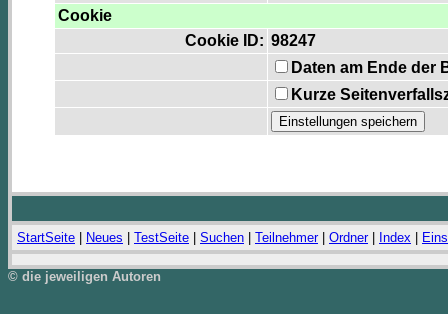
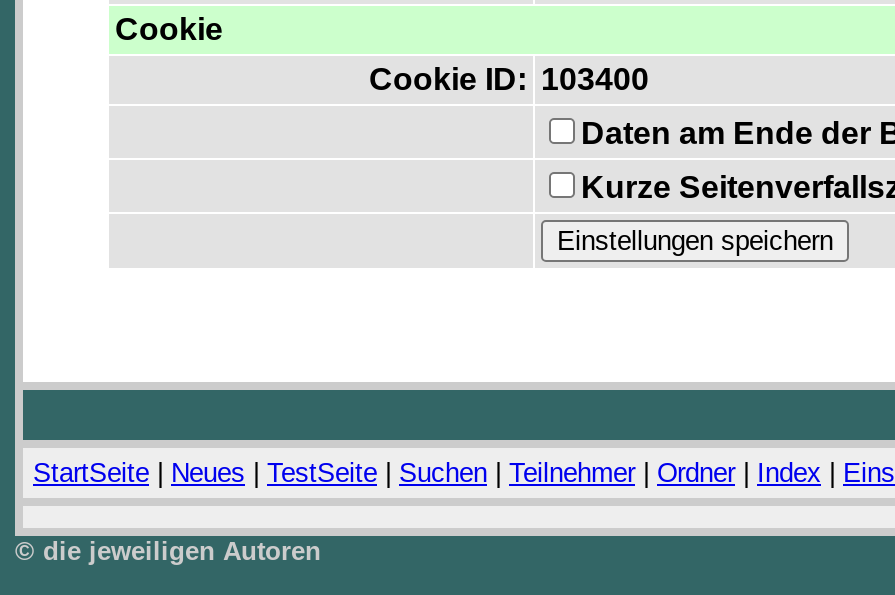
[185,32,316,49] Cookie ID: 98247 -> [369,63,649,97] Cookie ID: 103400

